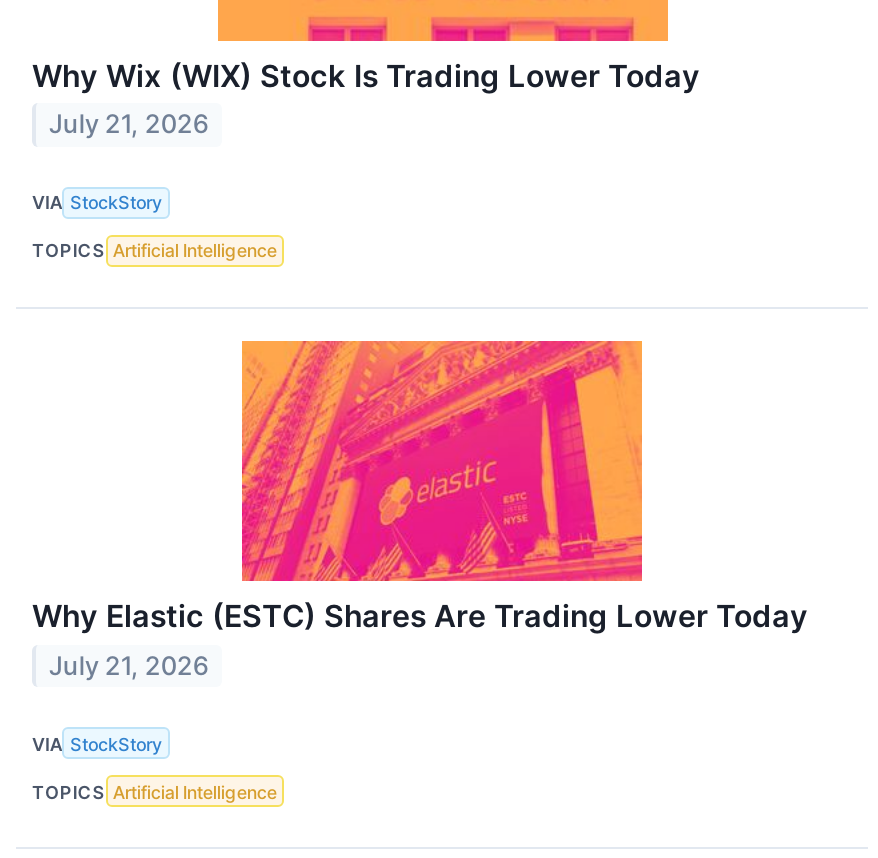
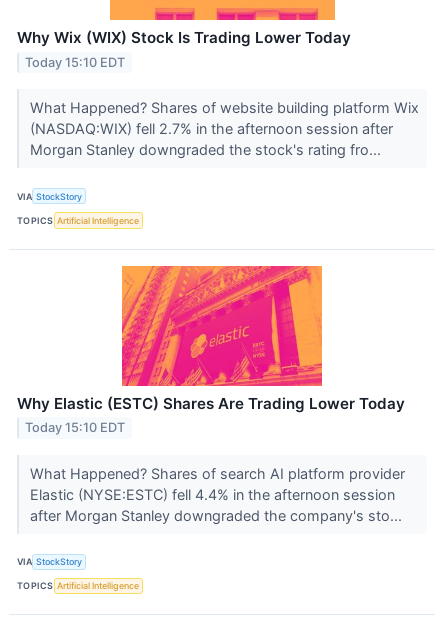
[49,110,209,140] July 21, 2026 -> [25,55,419,158] Today 15:10 EDT | What Happened? Shares of website building platform Wix | (NASDAQ:WIX) fell 2.7% in the afternoon session after | Morgan Stanley downgraded the stock's rating fro...
[49,651,209,681] July 21, 2026 -> [25,420,406,523] Today 15:10 EDT | What Happened? Shares of search AI platform provider | Elastic (NYSE:ESTC) fell 4.4% in the afternoon session | after Morgan Stanley downgraded the company's sto...

